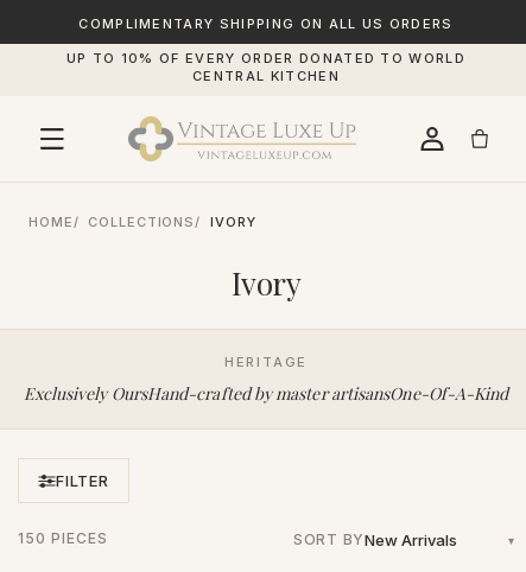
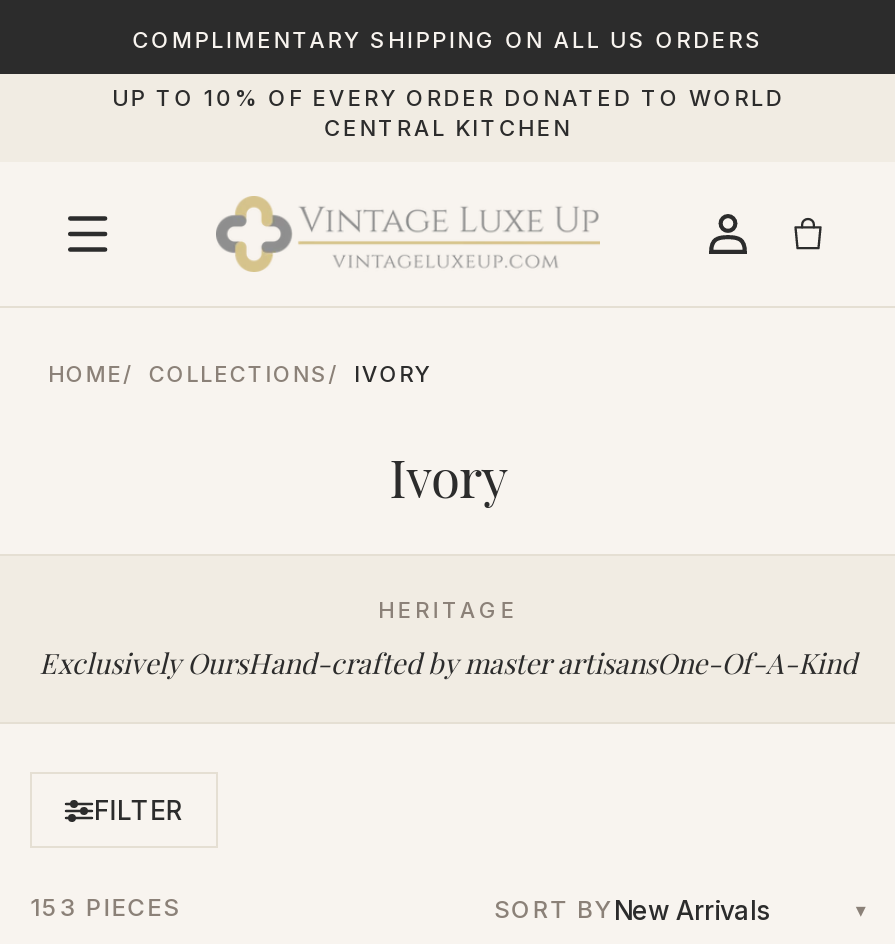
[18,529,108,547] 150 PIECES -> [30,892,181,922] 153 PIECES

